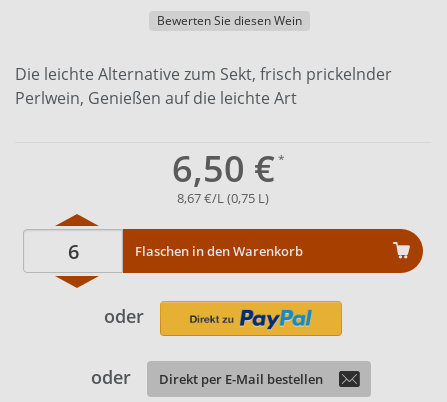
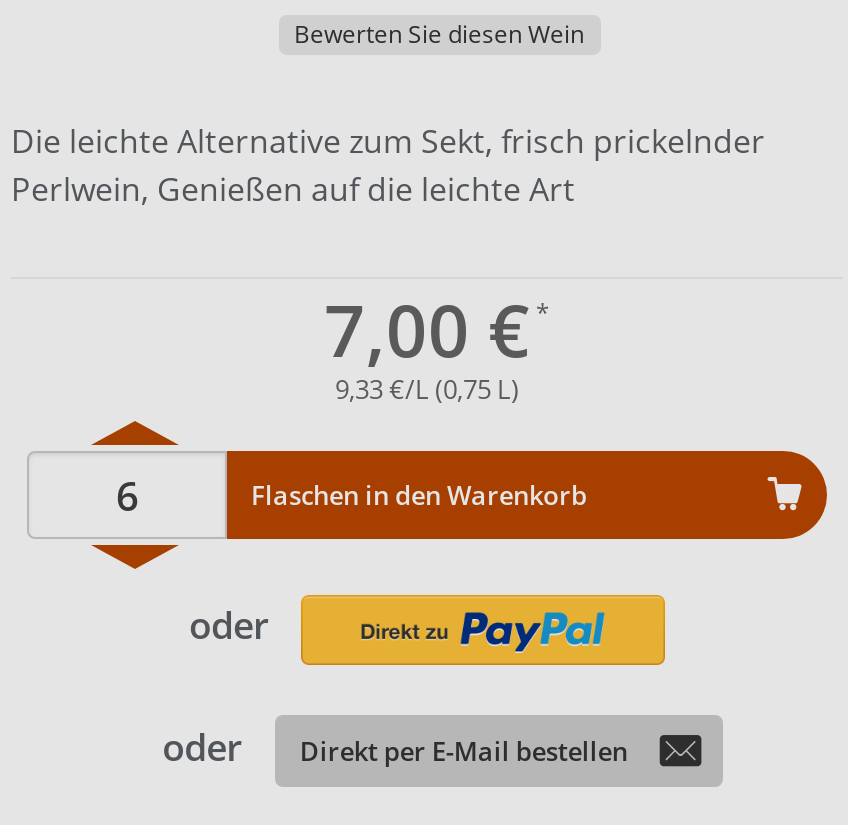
[171,144,274,193] 6,50 € -> [324,281,530,379] 7,00 €
[177,189,269,207] 8,67 €/L (0,75 L) -> [335,371,519,407] 9,33 €/L (0,75 L)

